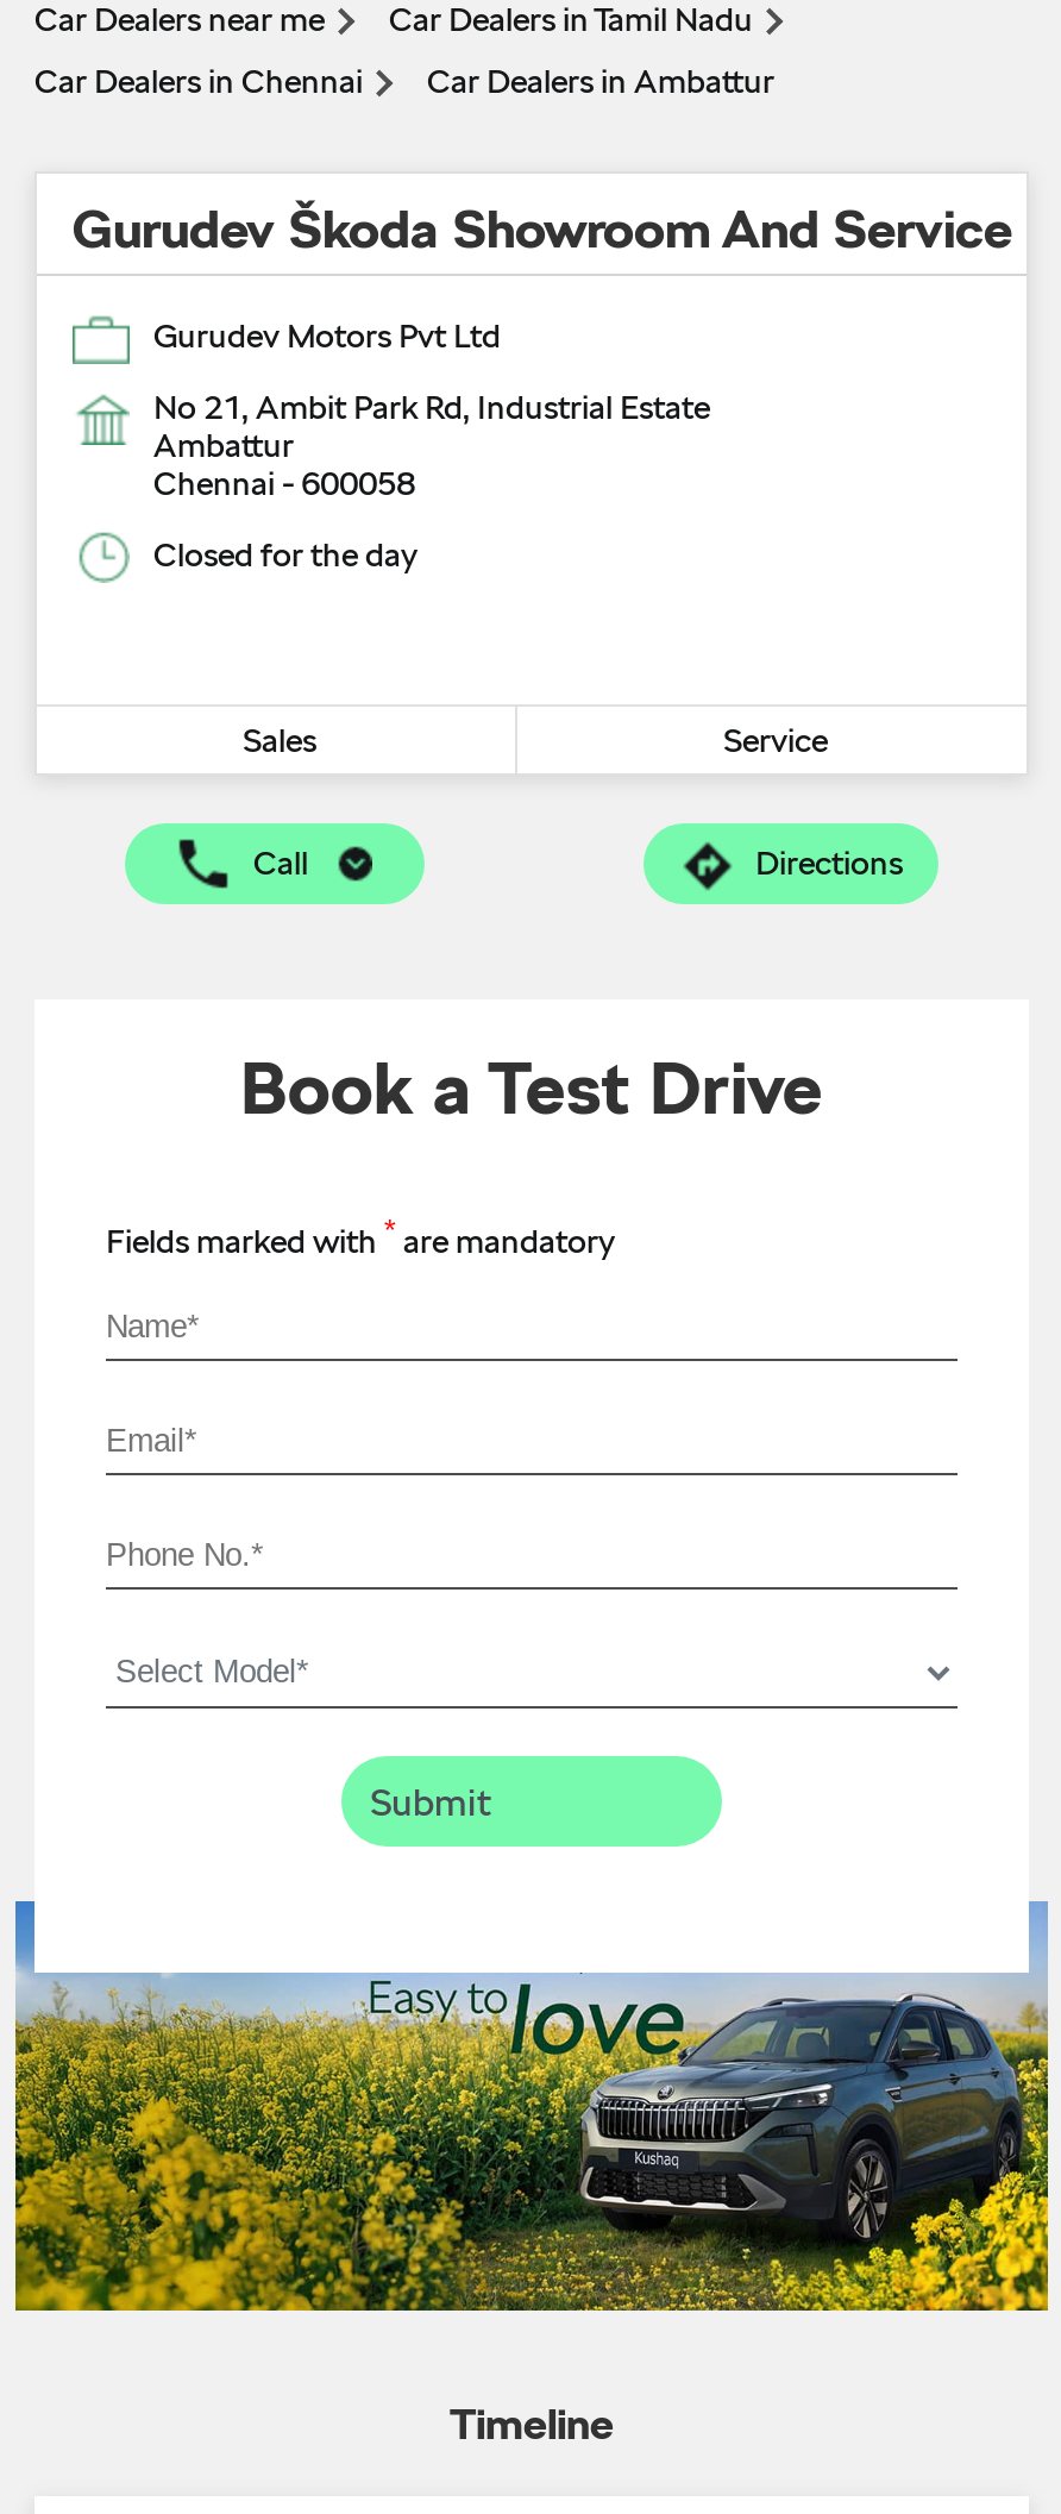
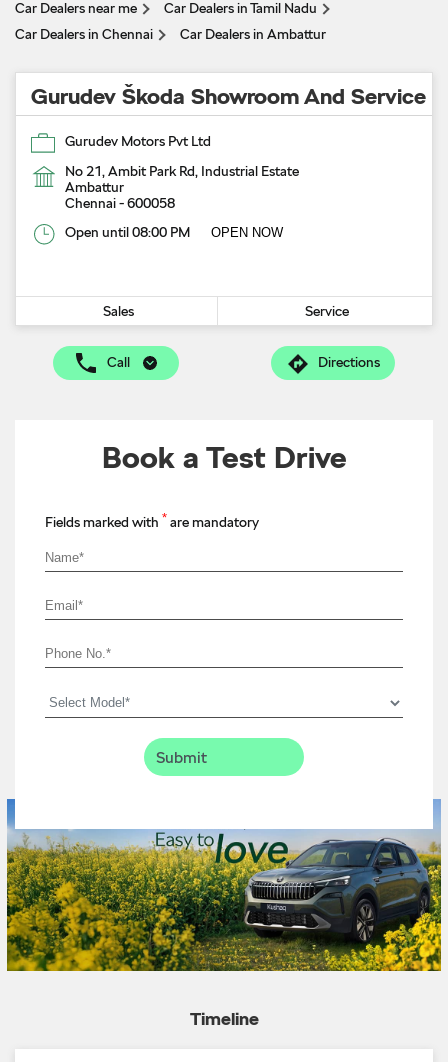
[153,535,418,573] Closed for the day -> [65,224,283,240] Open until 08:00 PM | OPEN NOW

